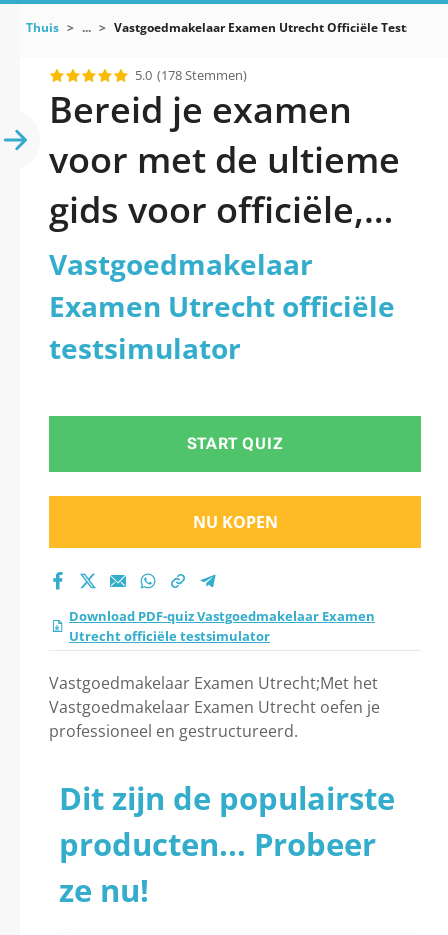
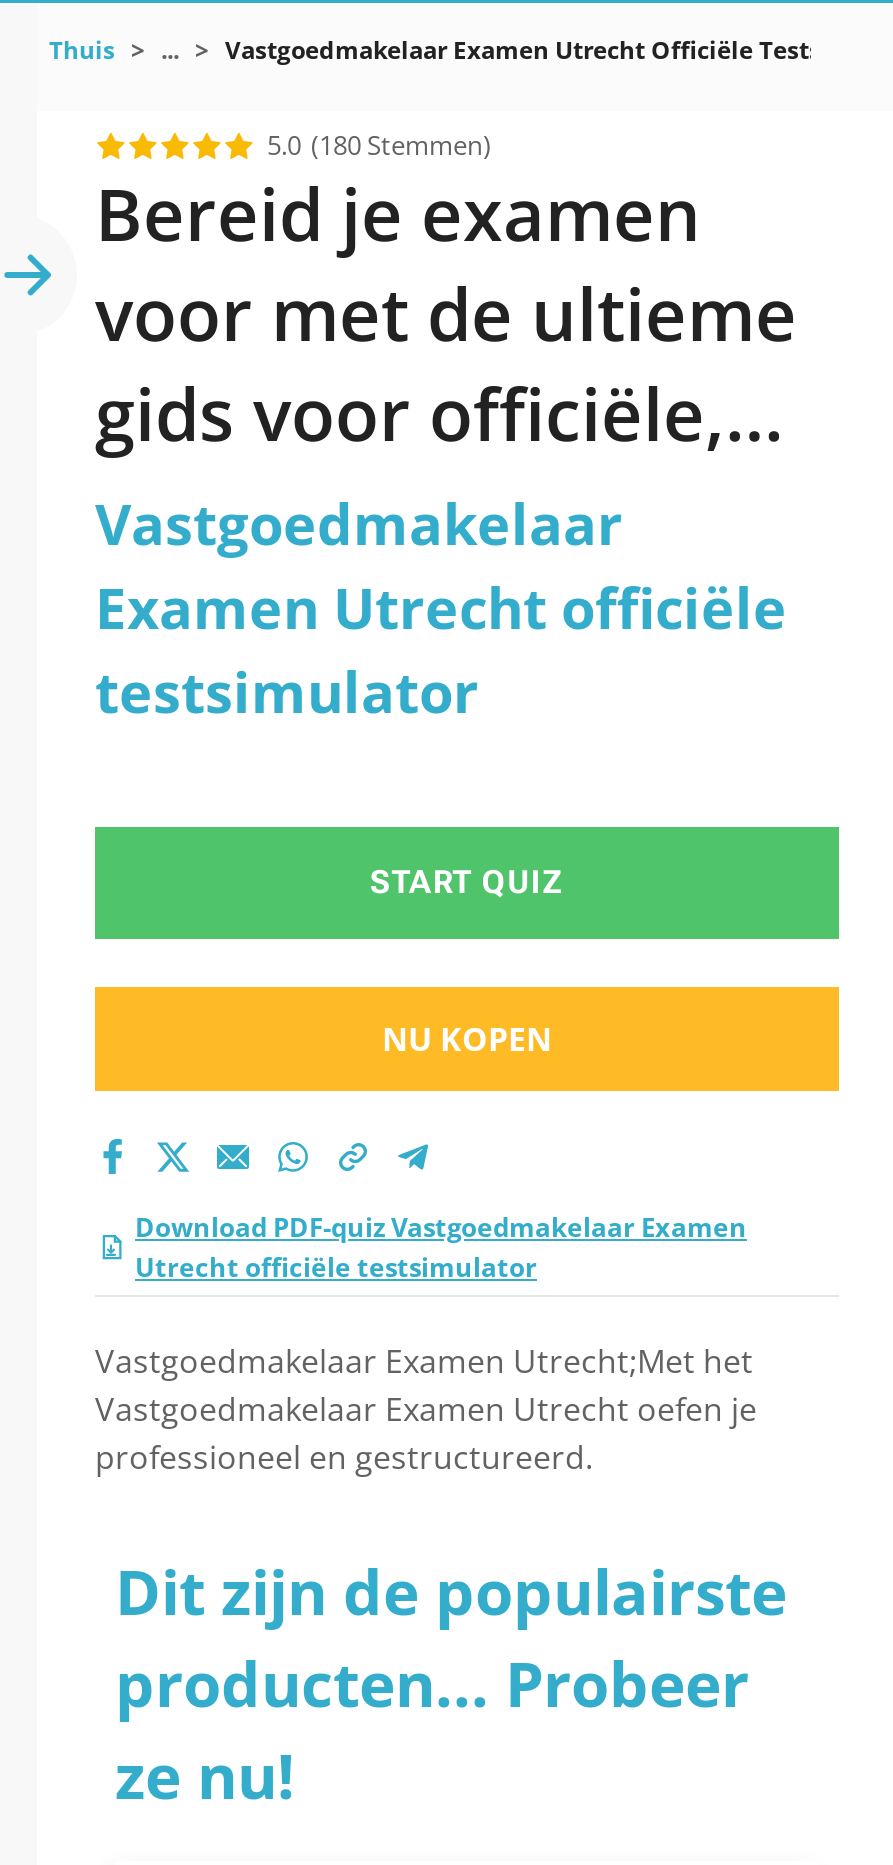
[135,66,247,84] 5.0 (178 Stemmen) -> [267,127,491,163] 5.0 (180 Stemmen)

